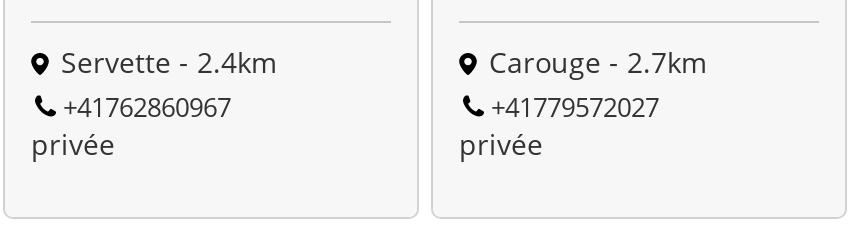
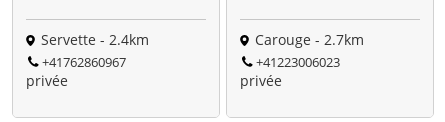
[491,88,659,124] +41779572027 -> [256,53,340,71] +41223006023

